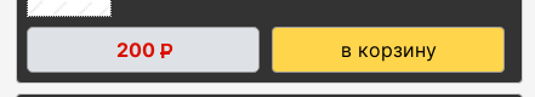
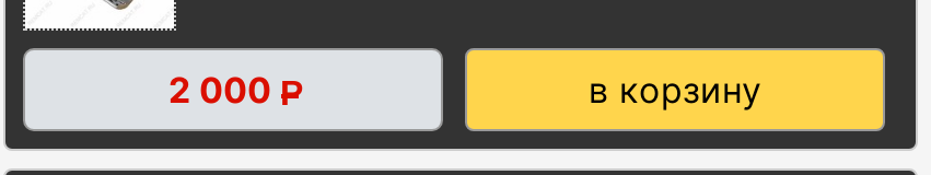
[116,38,173,62] 200 Р -> [168,69,304,112] 2 000 Р

